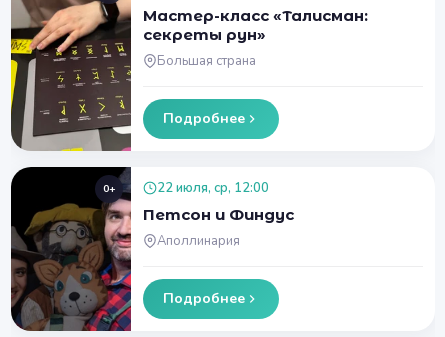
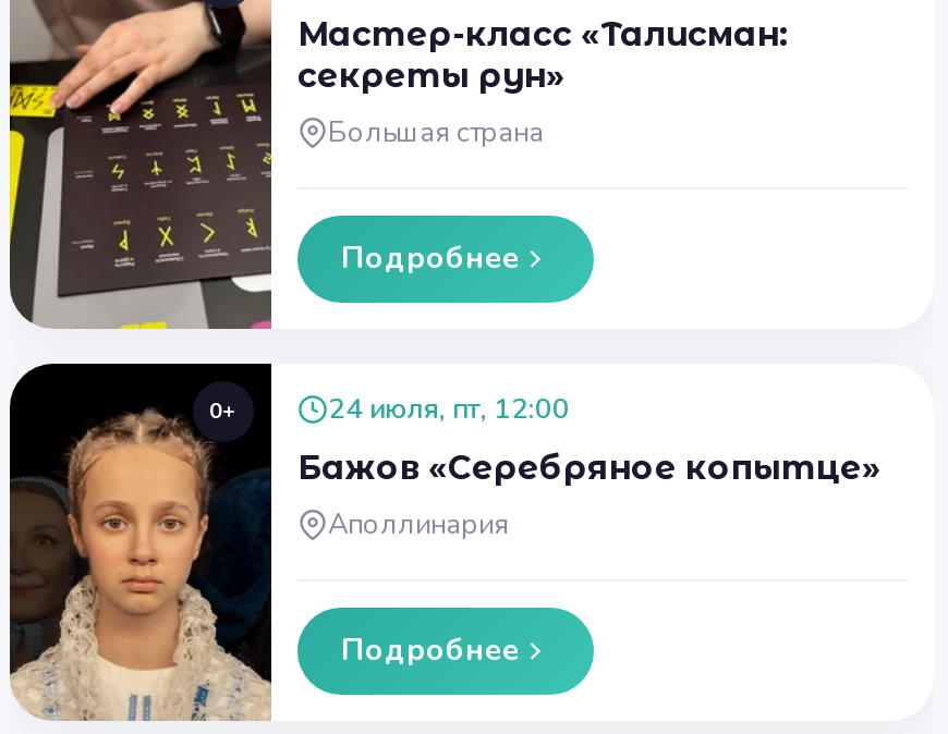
[11,167,294,332] [image] | 22 июля, ср, 12:00 | Петсон и Финдус -> [10,366,882,721] [image] | 24 июля, пт, 12:00 | Бажов «Серебряное копытце»

